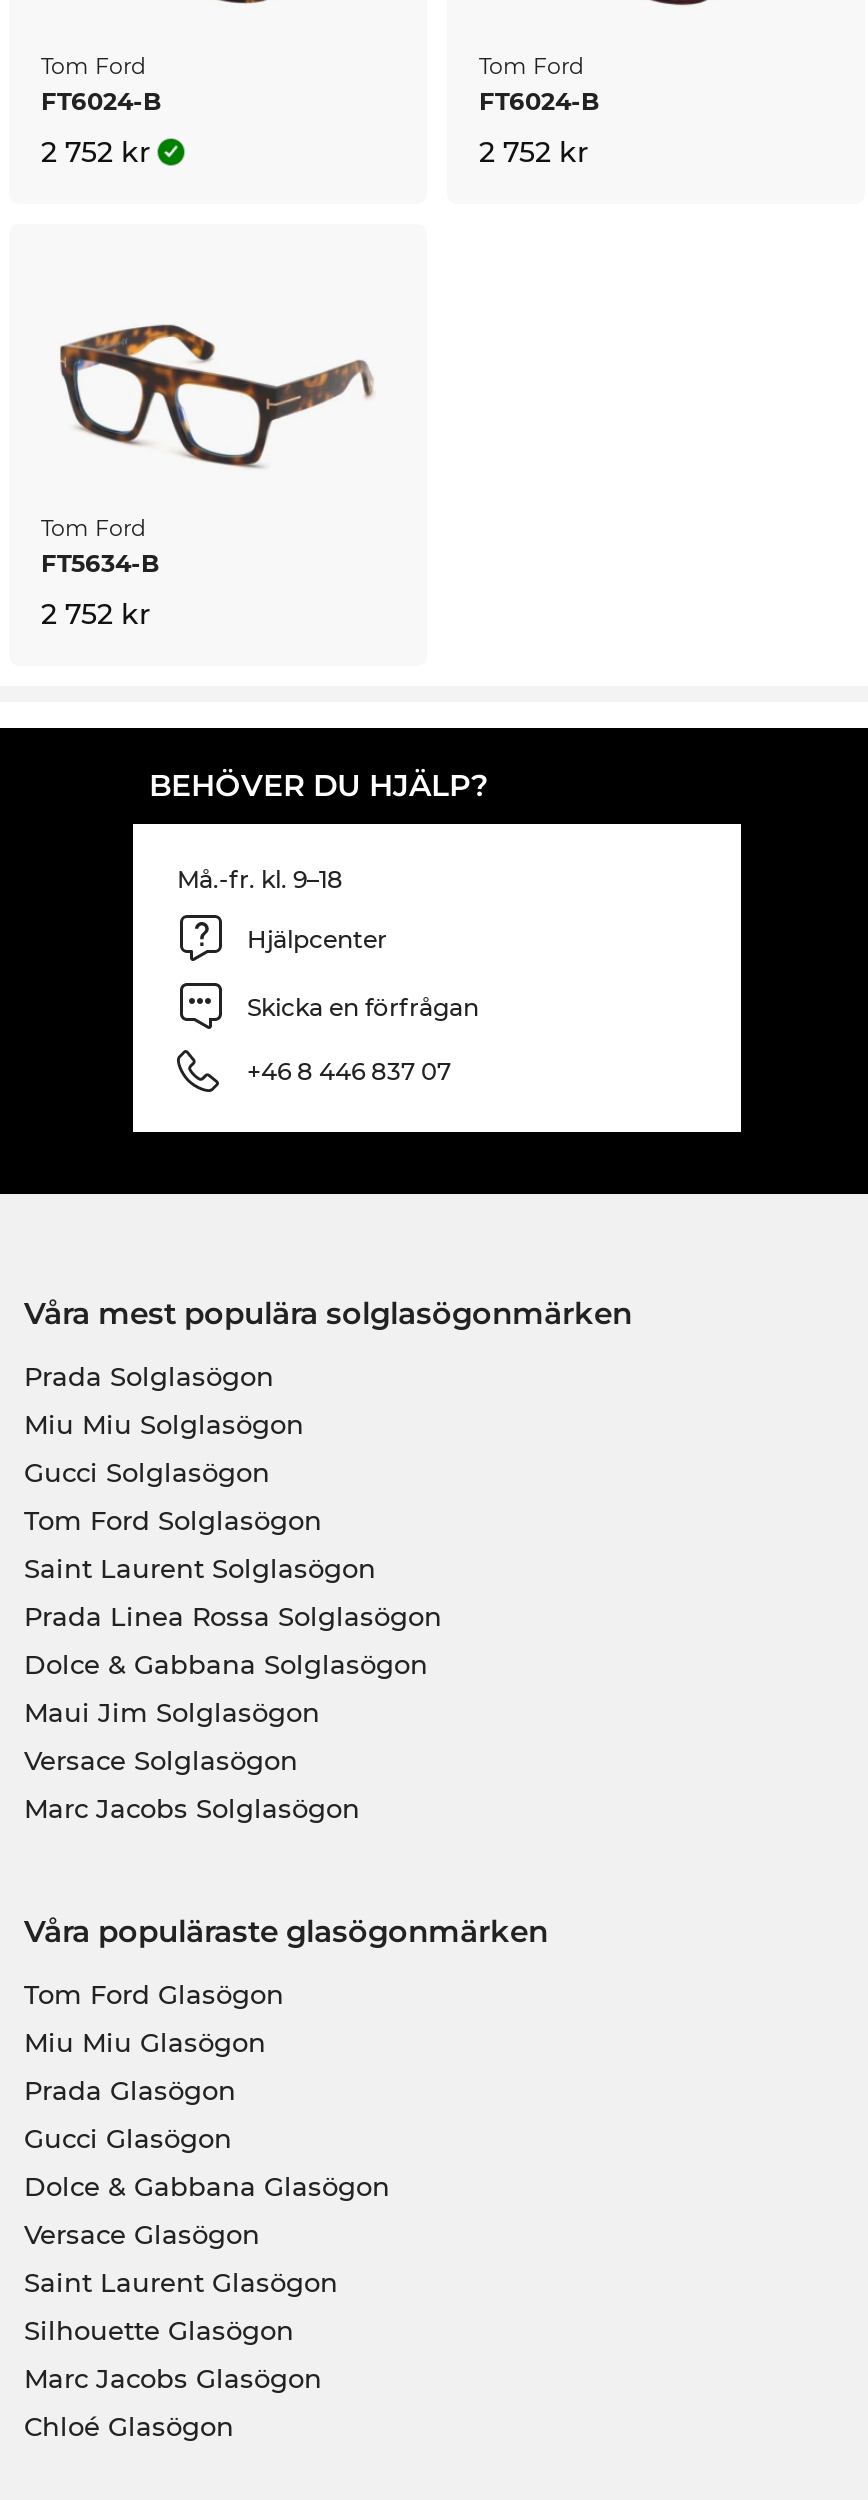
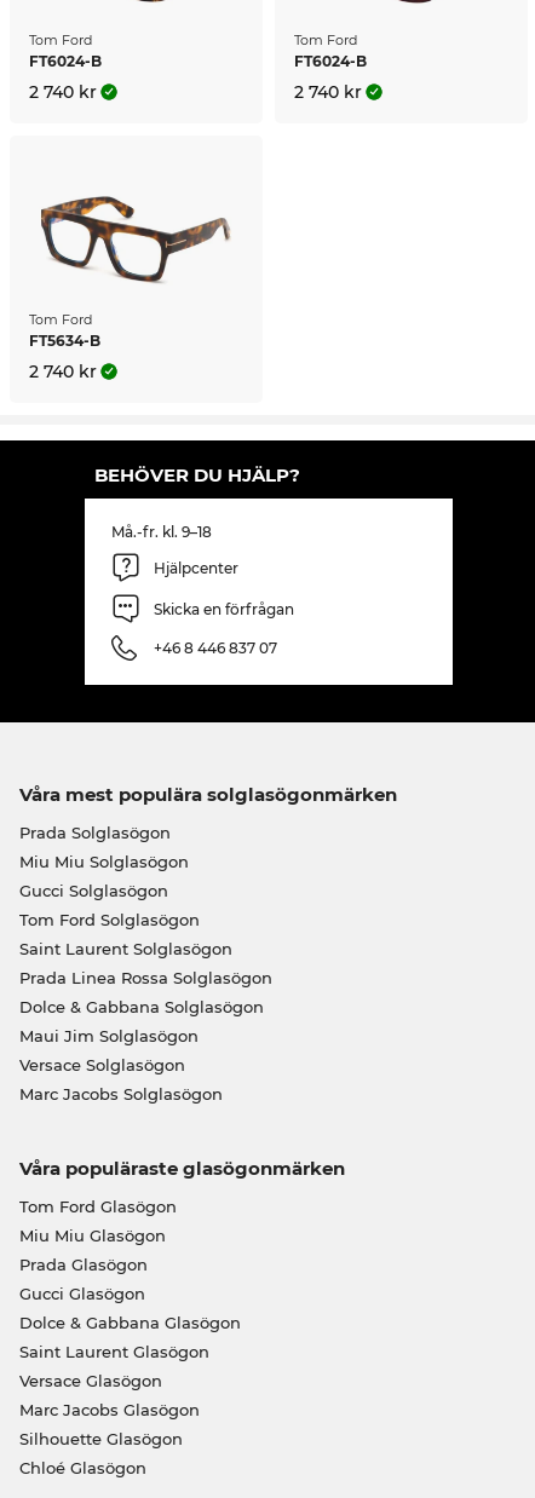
[41,135,151,171] 2 752 kr -> [29,82,97,103] 2 740 kr
[479,135,589,171] 2 752 kr -> [294,82,362,103] 2 740 kr
[41,597,151,633] 2 752 kr -> [29,361,97,383] 2 740 kr
moved [24,2219,260,2251] -> [19,1371,162,1391]: Versace Glasögon
moved [24,2267,338,2299] -> [19,1342,209,1362]: Saint Laurent Glasögon
moved [24,2315,294,2347] -> [19,1430,182,1449]: Silhouette Glasögon
moved [24,2363,322,2395] -> [19,1400,199,1420]: Marc Jacobs Glasögon

